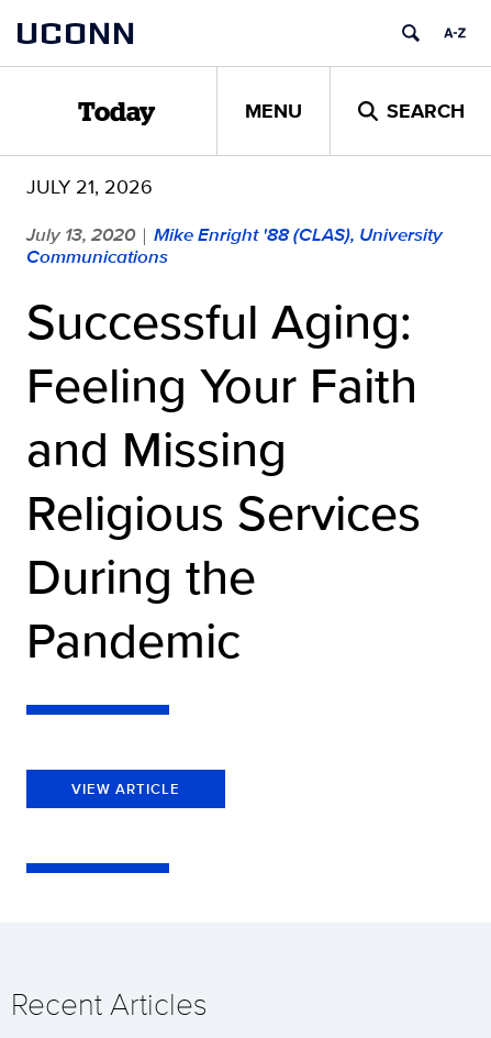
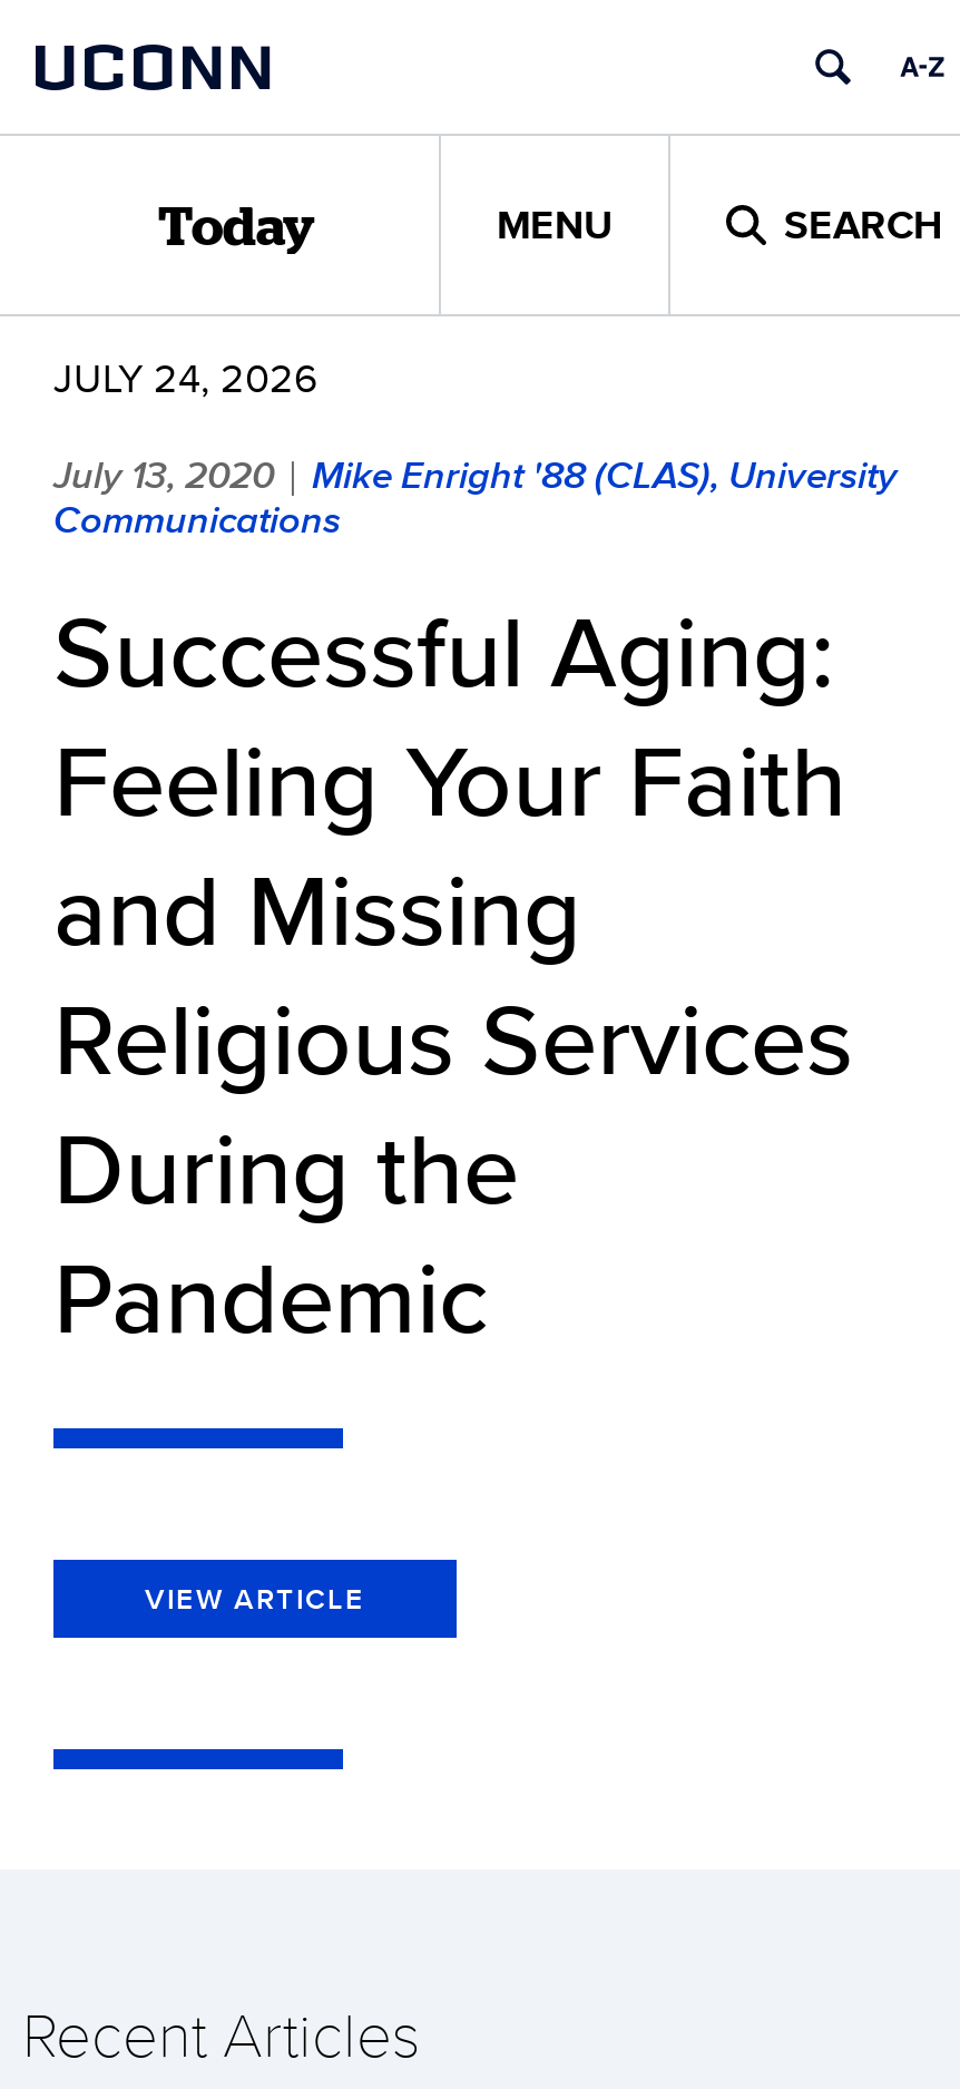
[26,173,153,200] JULY 21, 2026 -> [53,350,319,406] JULY 24, 2026

